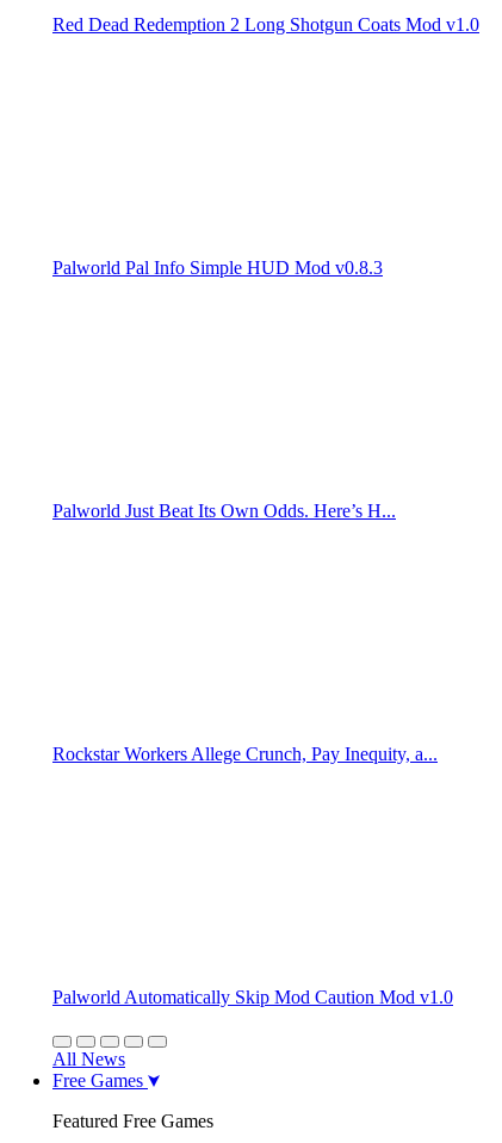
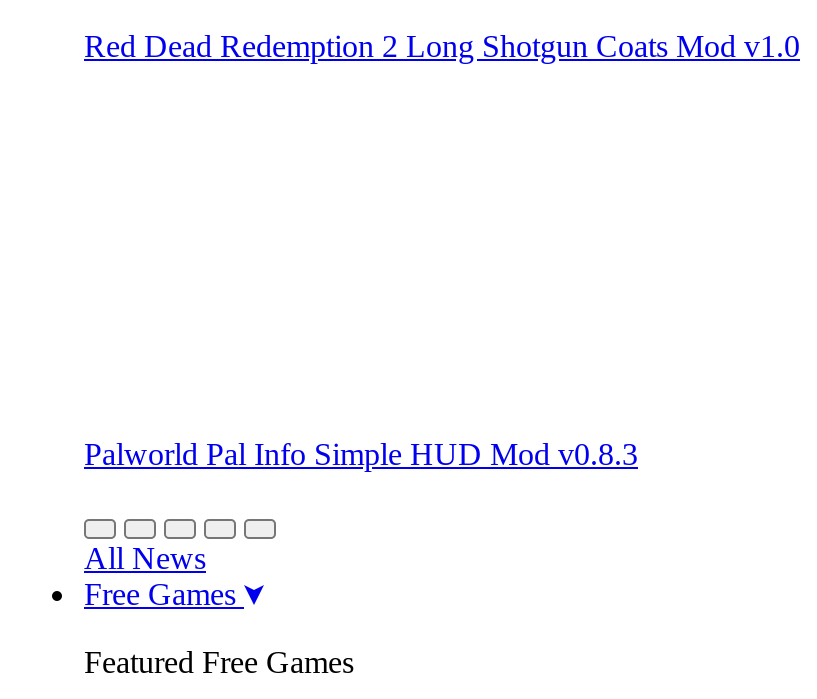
[52,501,396,521] Palworld Just Beat Its Own Odds. Here’s H... -> none
[52,744,438,764] Rockstar Workers Allege Crunch, Pay Inequity, a... -> none
[52,987,453,1007] Palworld Automatically Skip Mod Caution Mod v1.0 -> none

